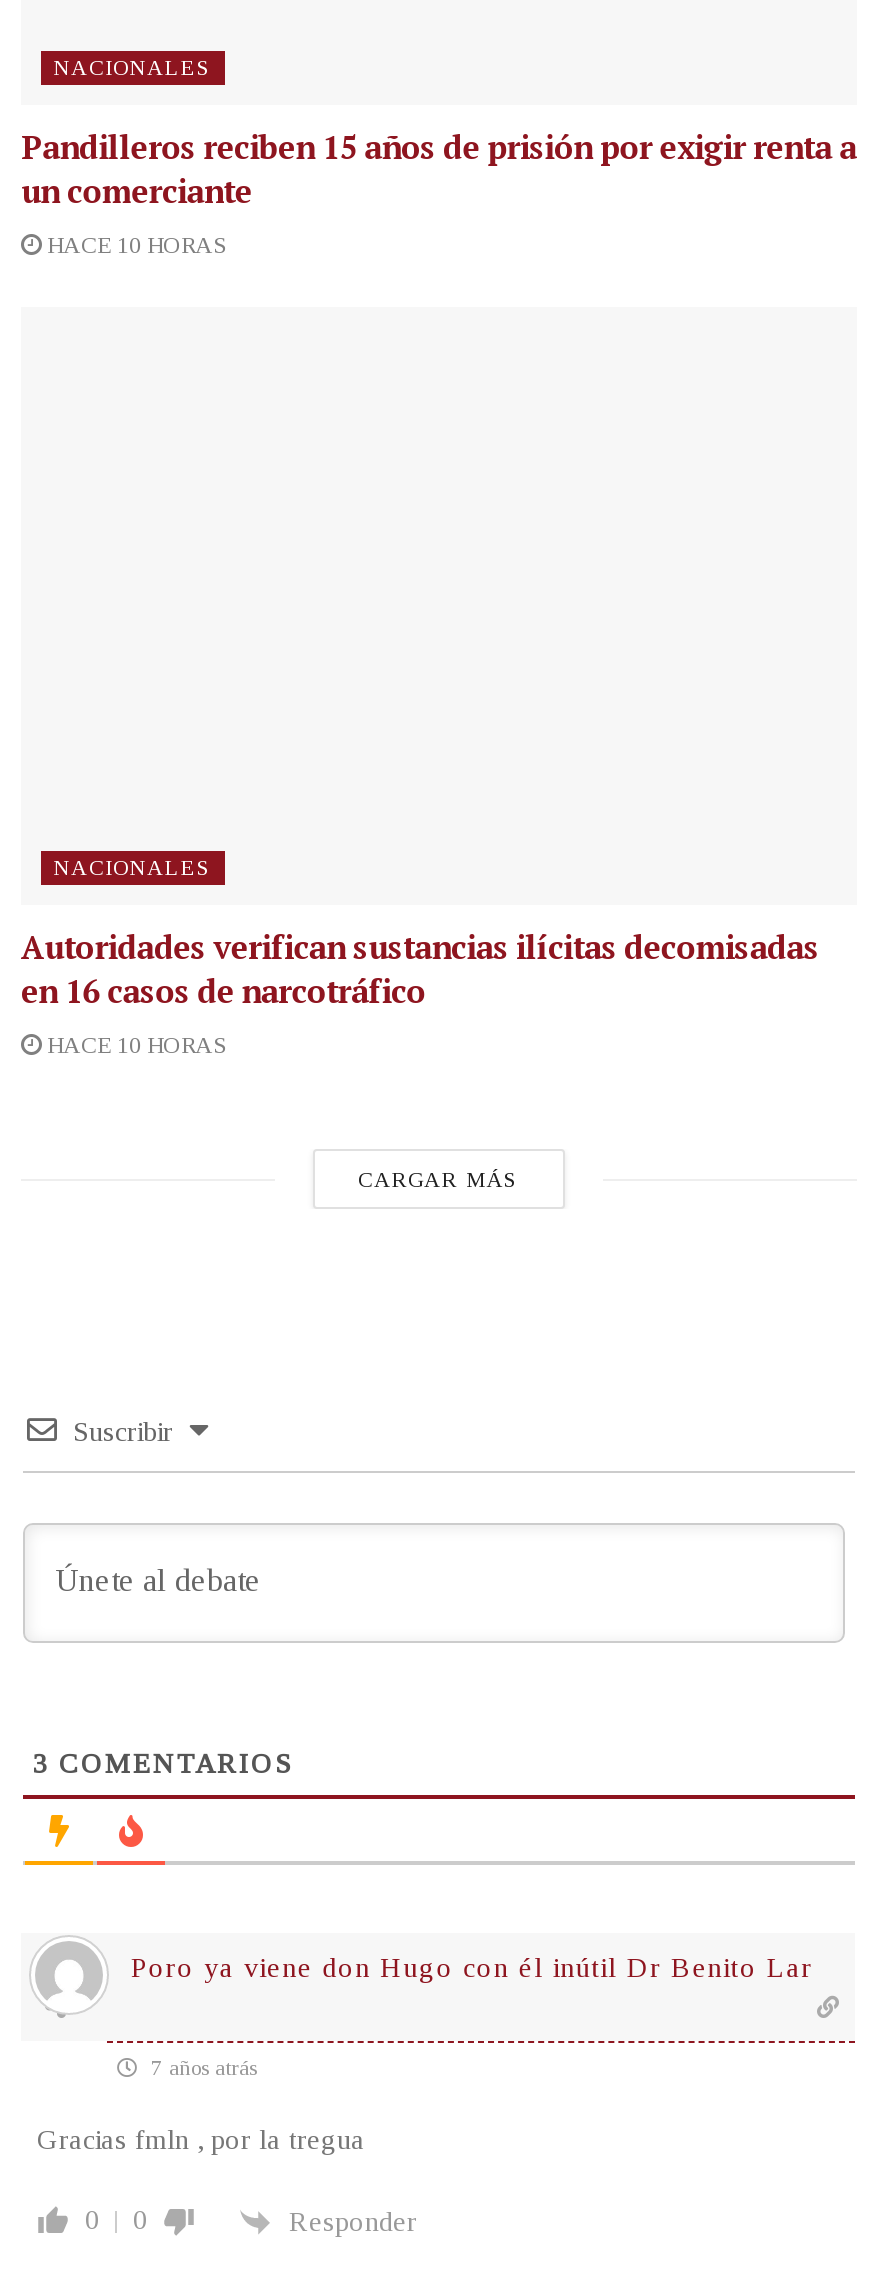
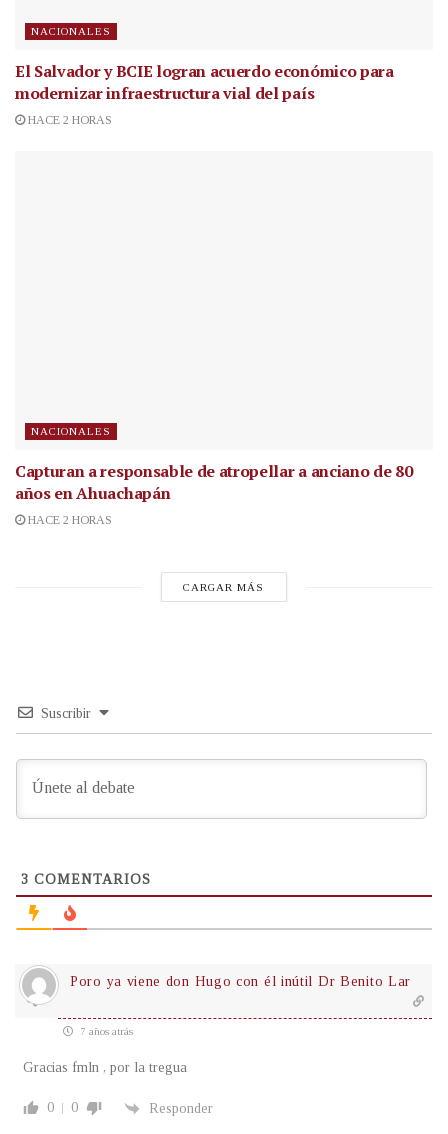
[21,126,857,260] Pandilleros reciben 15 años de prisión por exigir renta a | un comerciante | HACE 10 HORAS -> [15,60,394,127] El Salvador y BCIE logran acuerdo económico para | modernizar infraestructura vial del país | HACE 2 HORAS
[21,925,819,1059] Autoridades verifican sustancias ilícitas decomisadas | en 16 casos de narcotráfico | HACE 10 HORAS -> [15,460,412,527] Capturan a responsable de atropellar a anciano de 80 | años en Ahuachapán | HACE 2 HORAS

